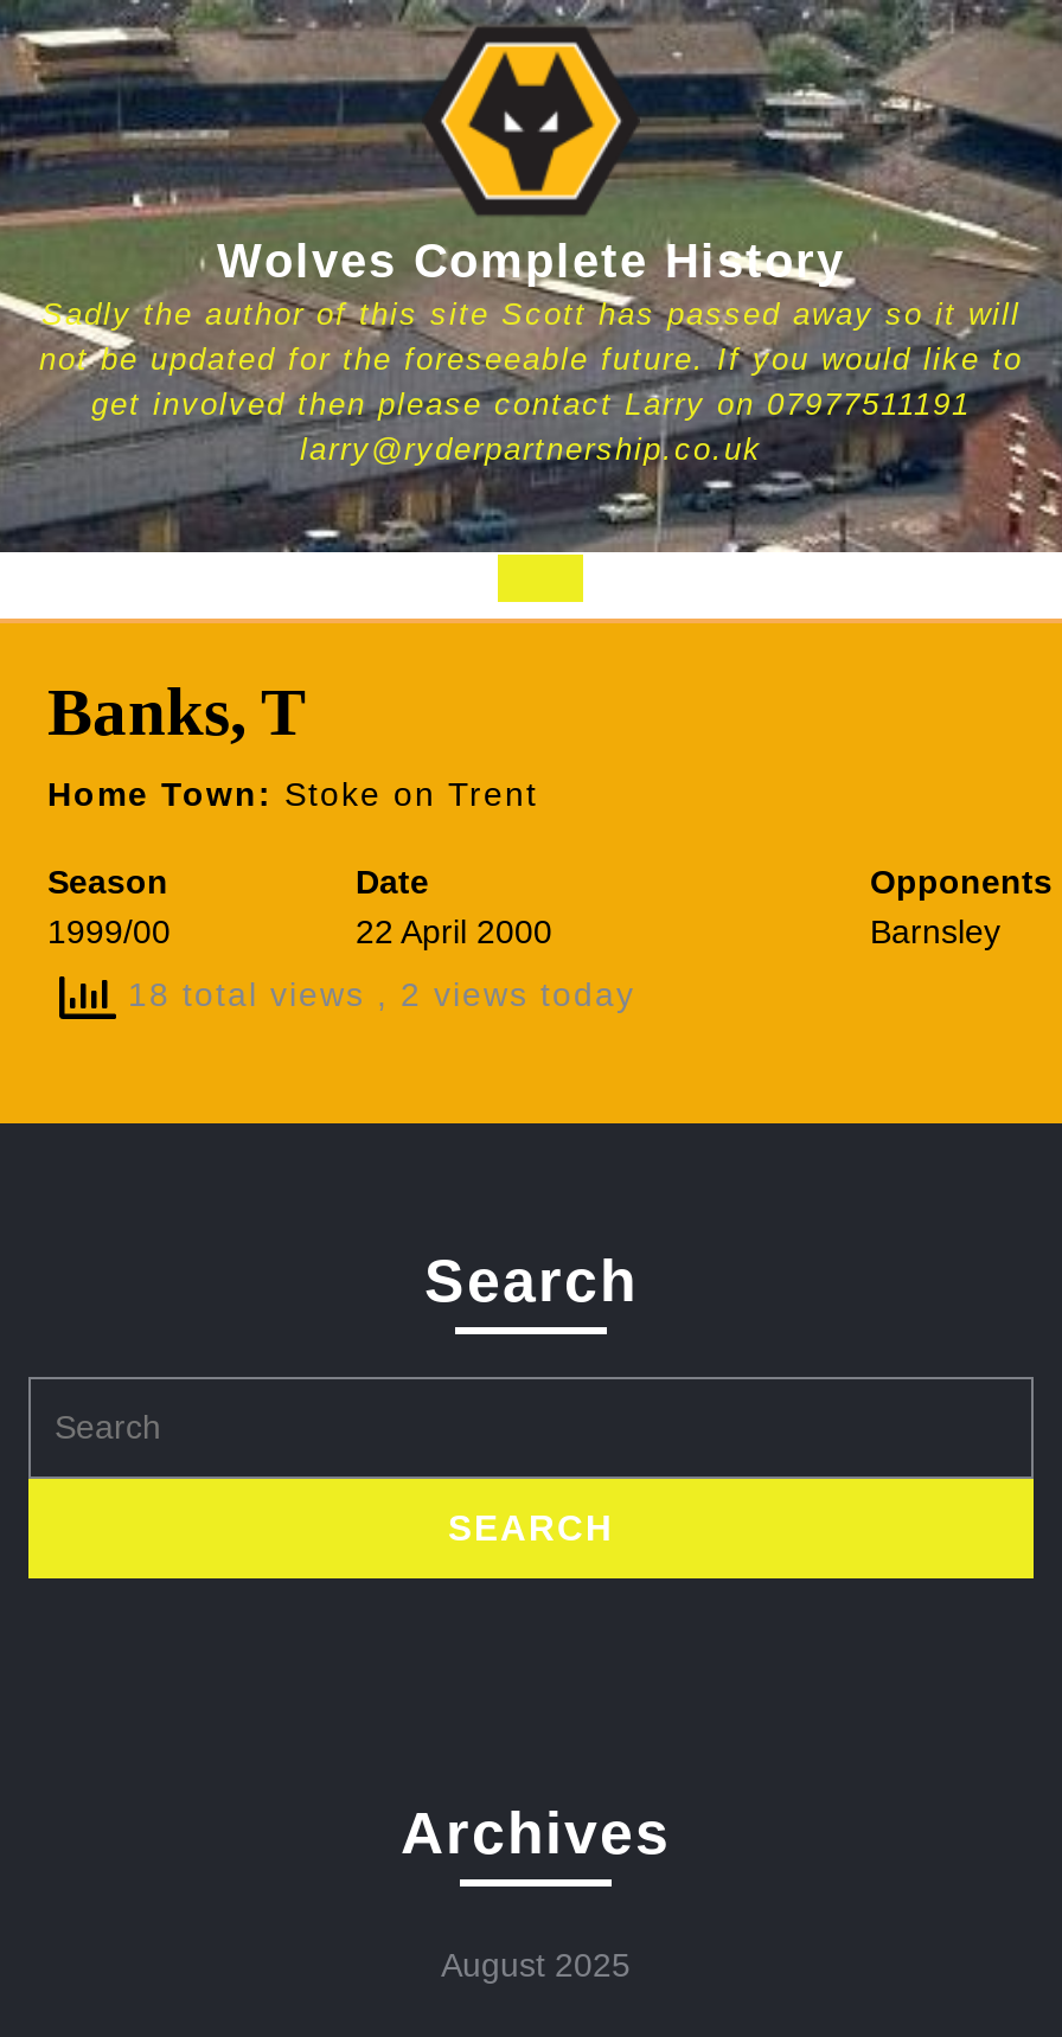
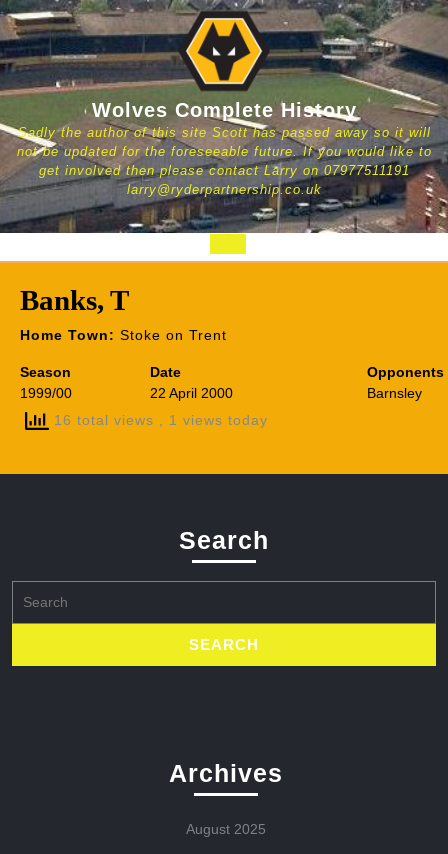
[116,976,635,1014] 18 total views, 2 views today -> [49,412,268,428] 16 total views, 1 views today

